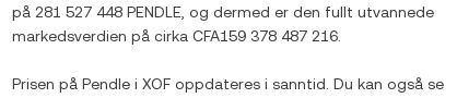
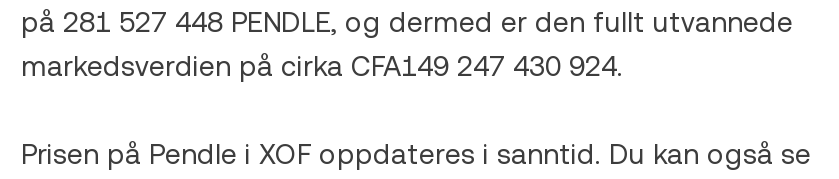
[12,27,341,45] markedsverdien på cirka CFA159 378 487 216. -> [21,50,623,82] markedsverdien på cirka CFA149 247 430 924.

